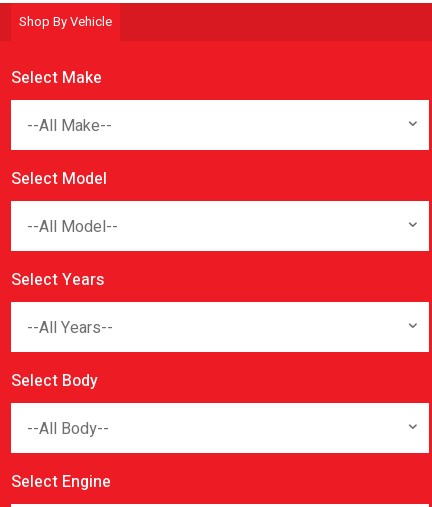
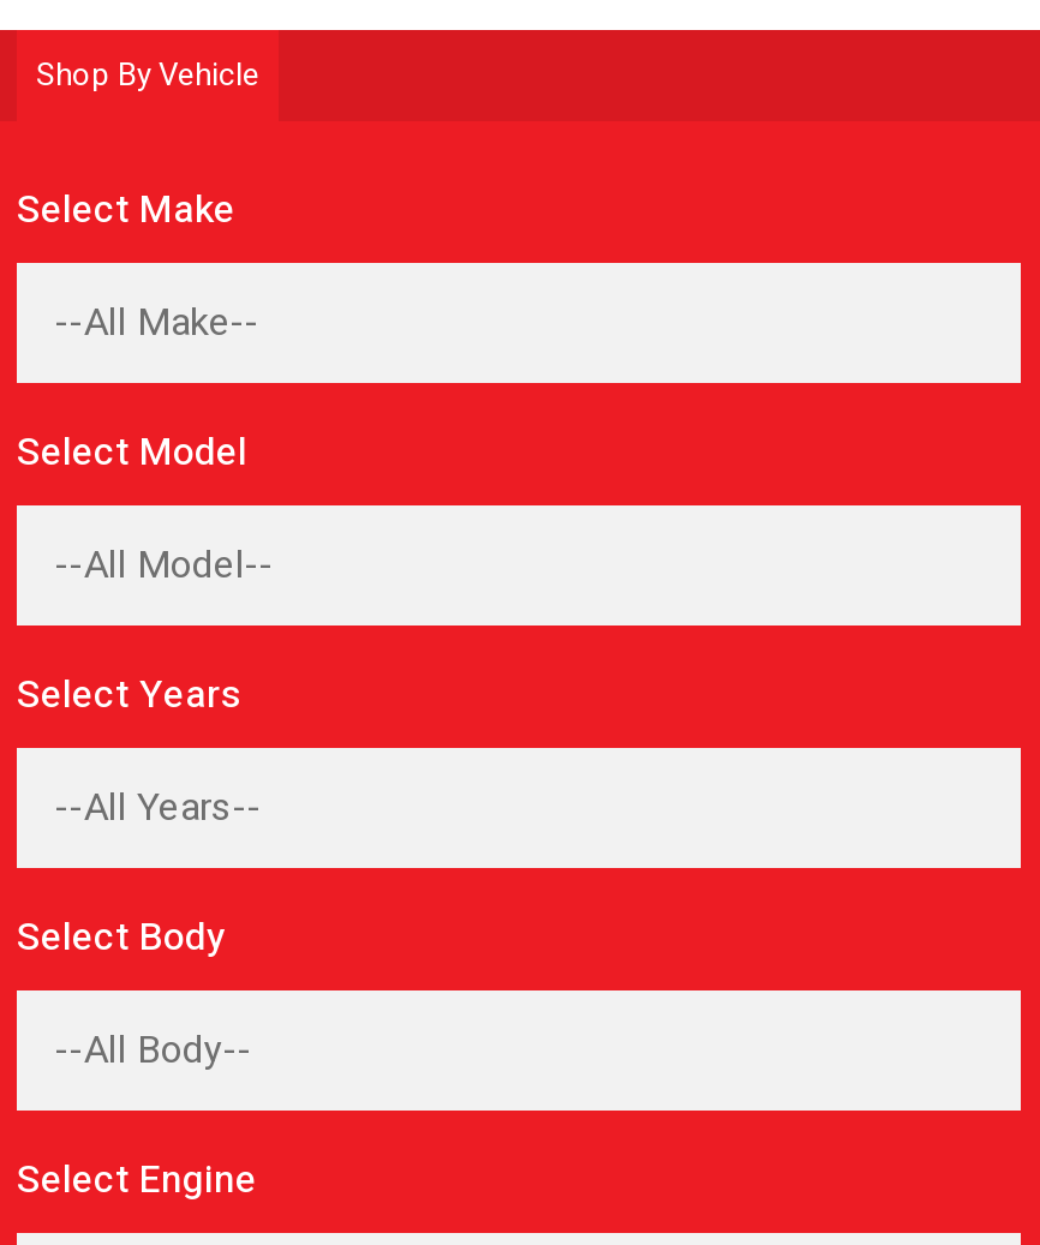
[27,114,112,138] --All Make-- -> none
[27,215,118,239] --All Model-- -> none
[27,316,113,340] --All Years-- -> none
[27,417,109,441] --All Body-- -> none

